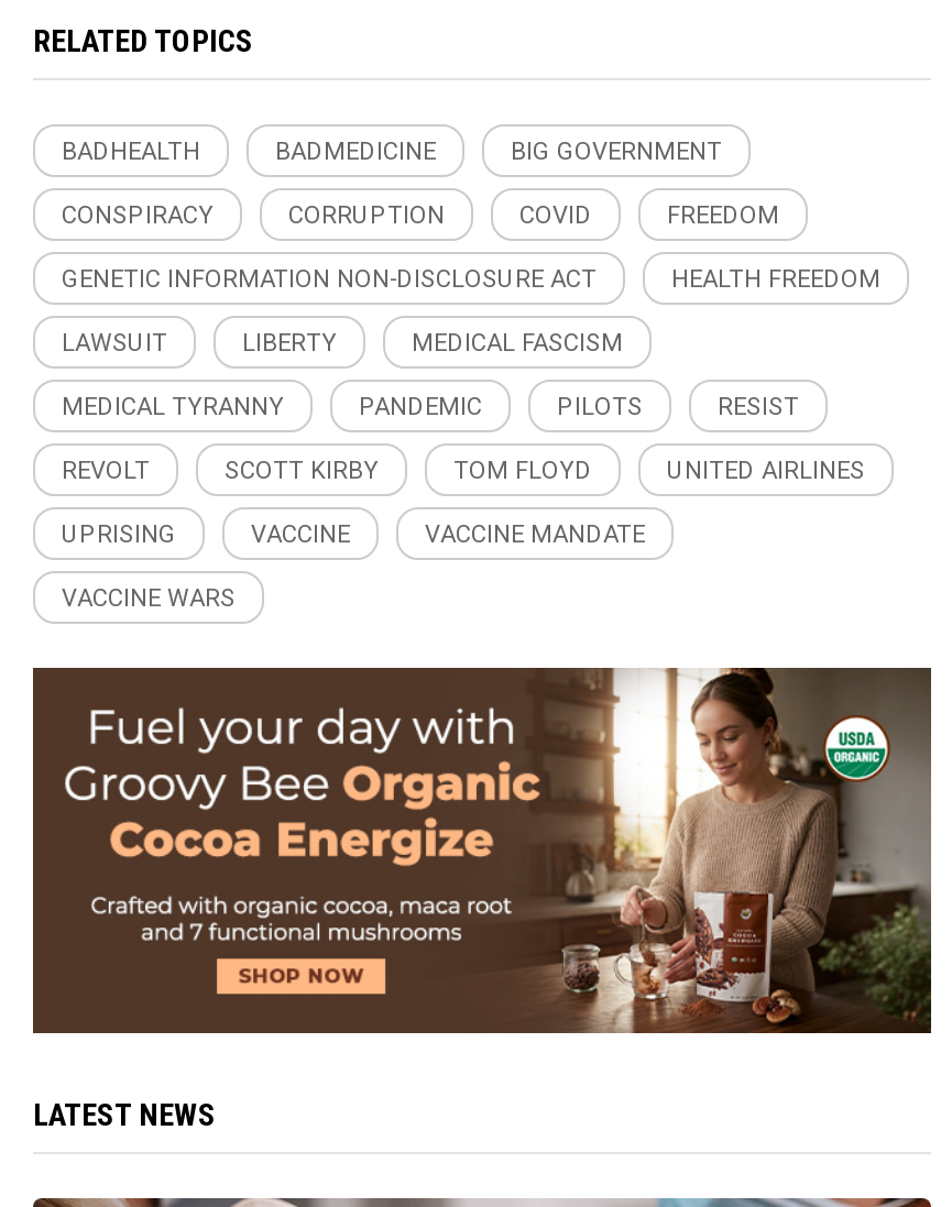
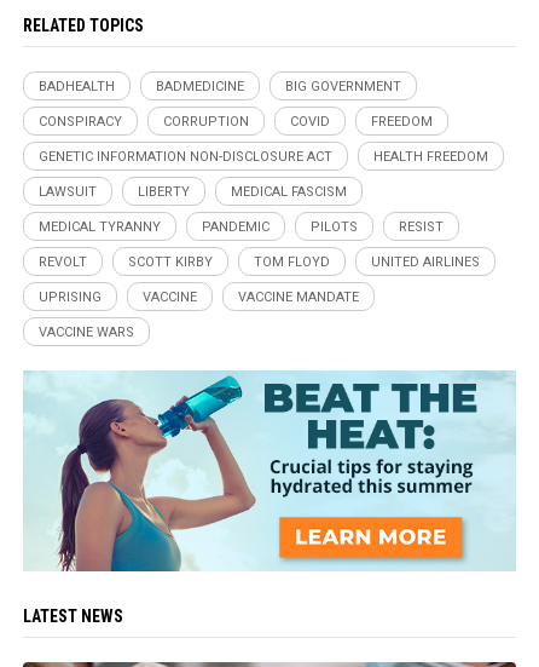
[31,666,933,1035] [image] -> [23,370,516,573] [image]

